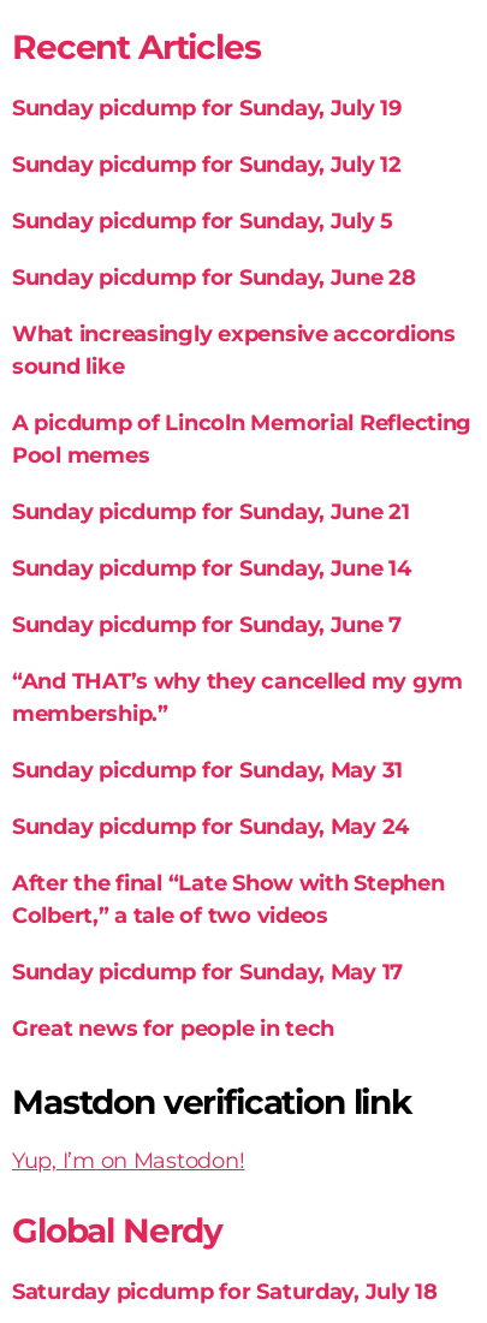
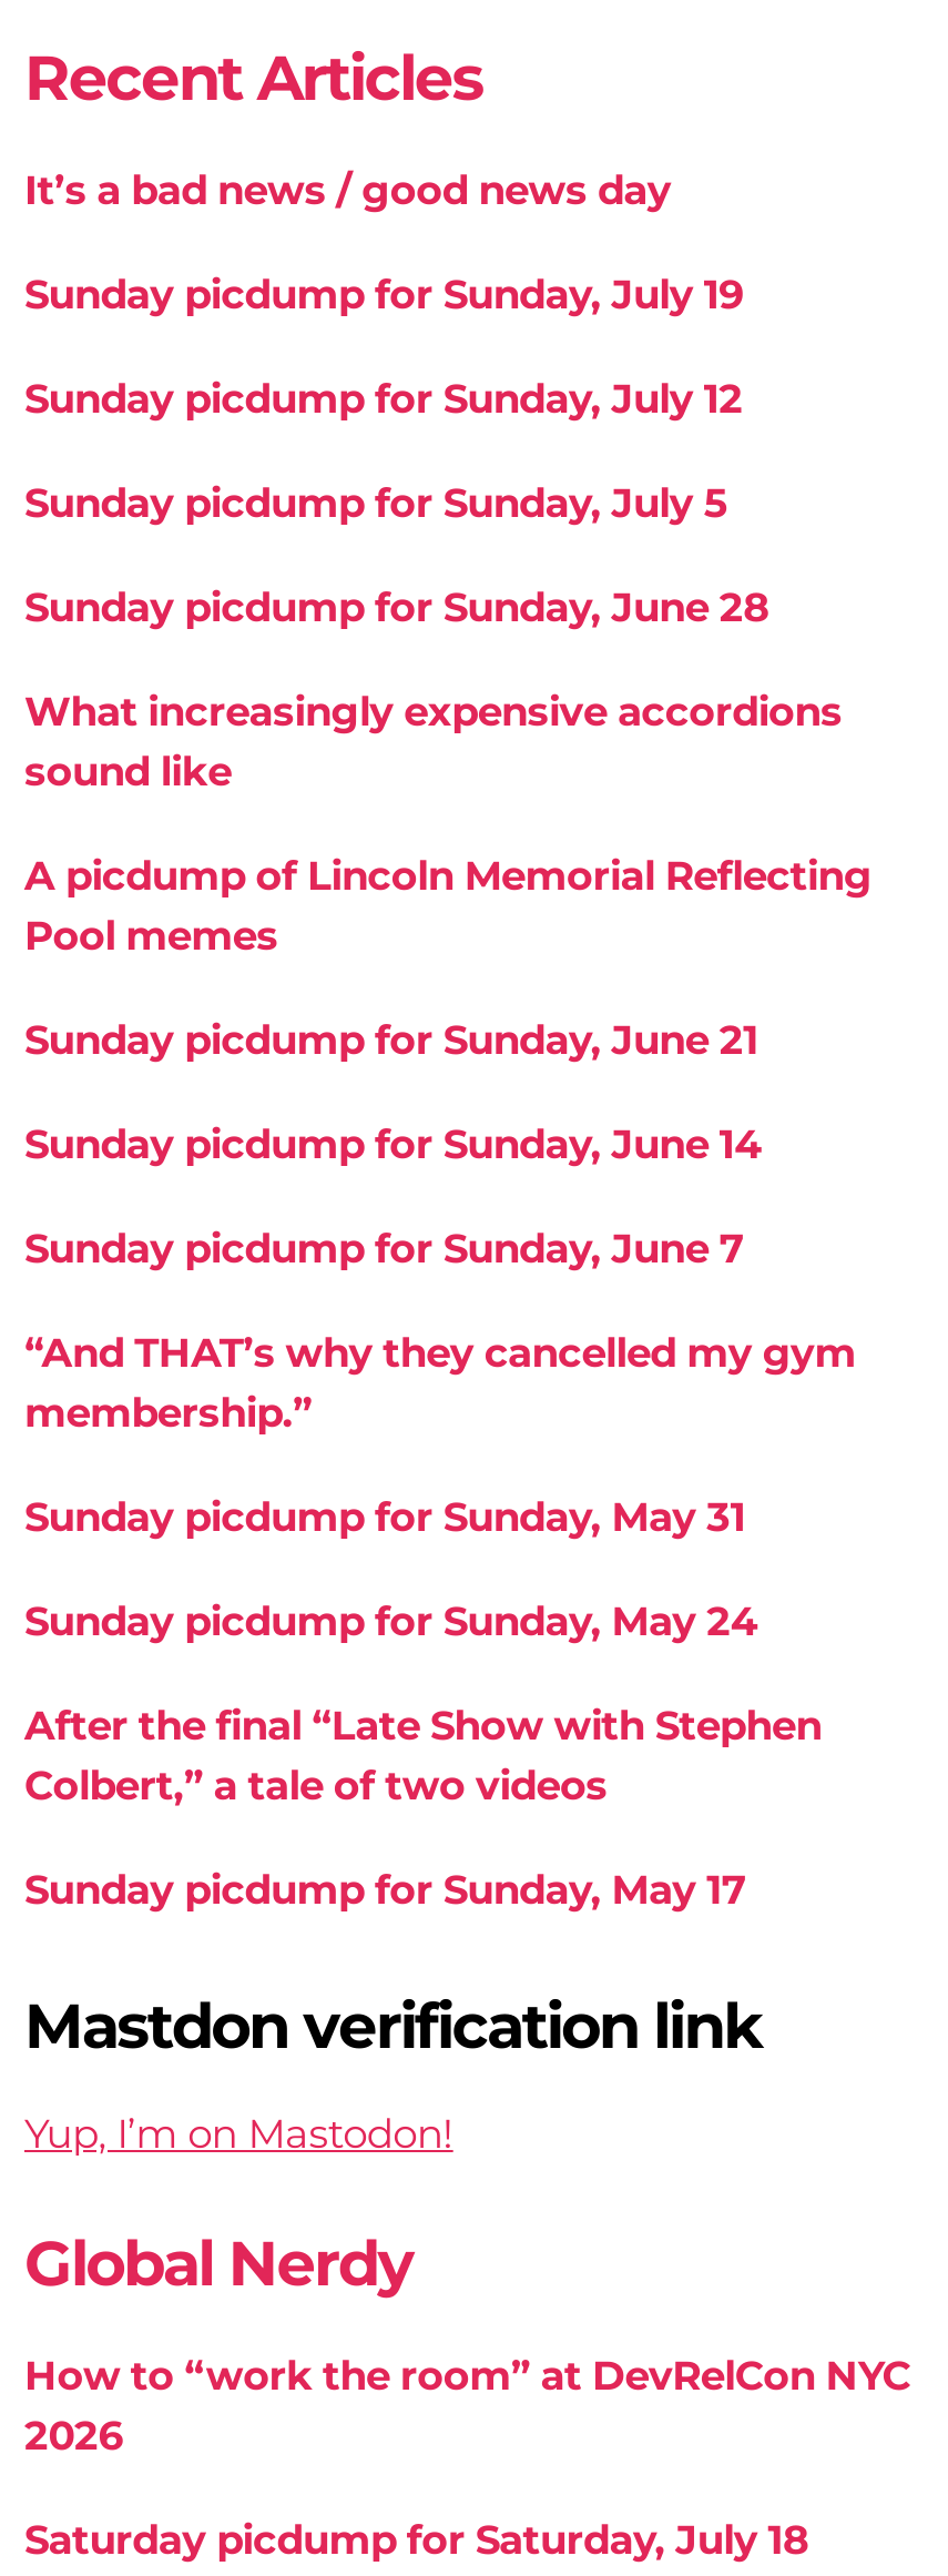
none -> [24,166,671,215] It’s a bad news / good news day
[12,1015,335,1042] Great news for people in tech -> none
none -> [24,2352,910,2461] How to “work the room” at DevRelCon NYC | 2026

